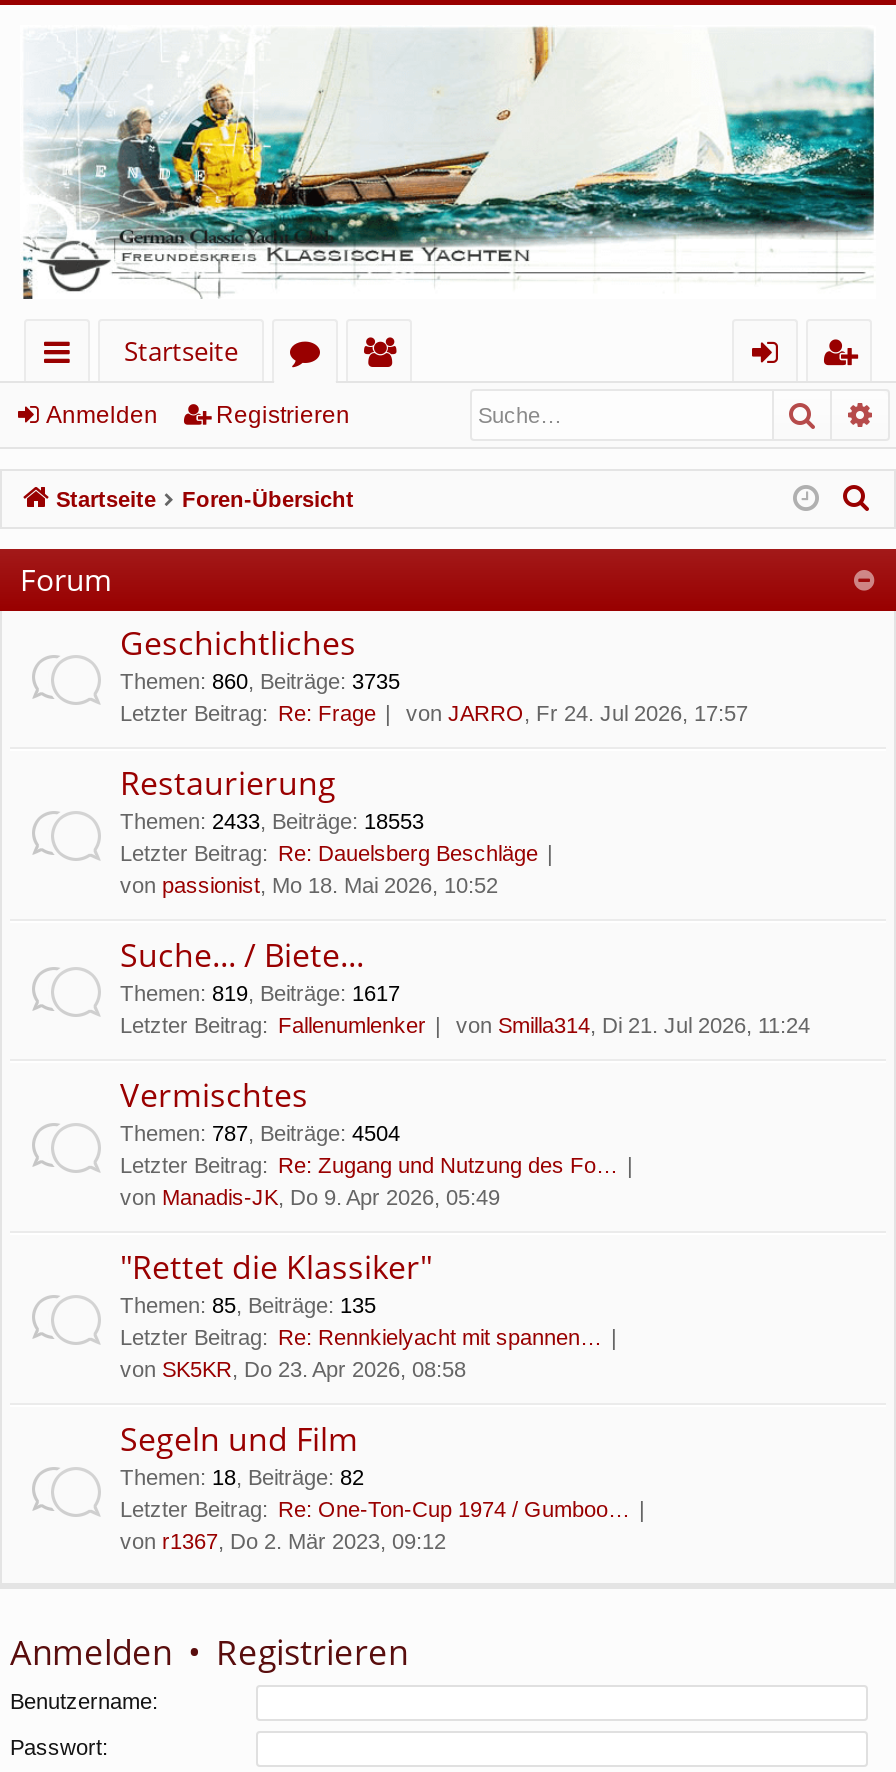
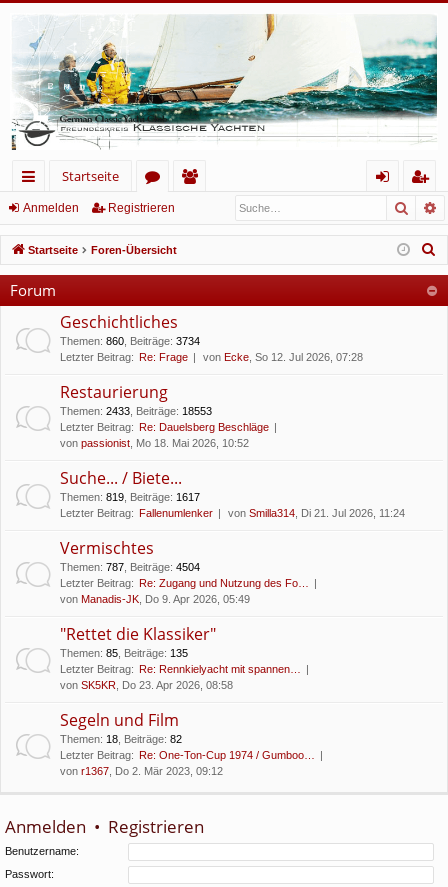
[120,669,400,693] Themen: 860, Beiträge: 3735 -> [60,335,200,347] Themen: 860, Beiträge: 3734
[406,701,748,725] von JARRO, Fr 24. Jul 2026, 17:57 -> [203,351,363,363] von Ecke, So 12. Jul 2026, 07:28

